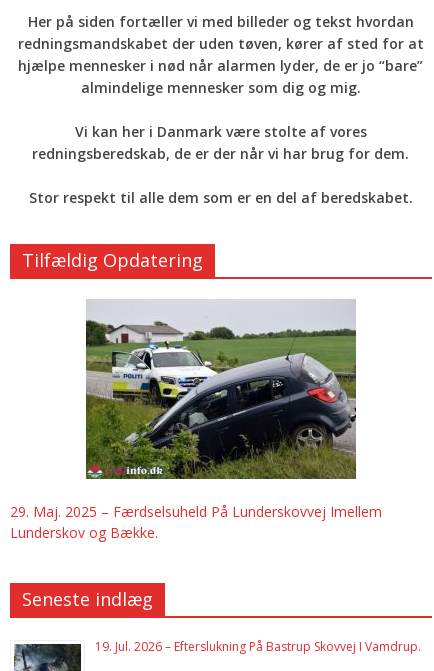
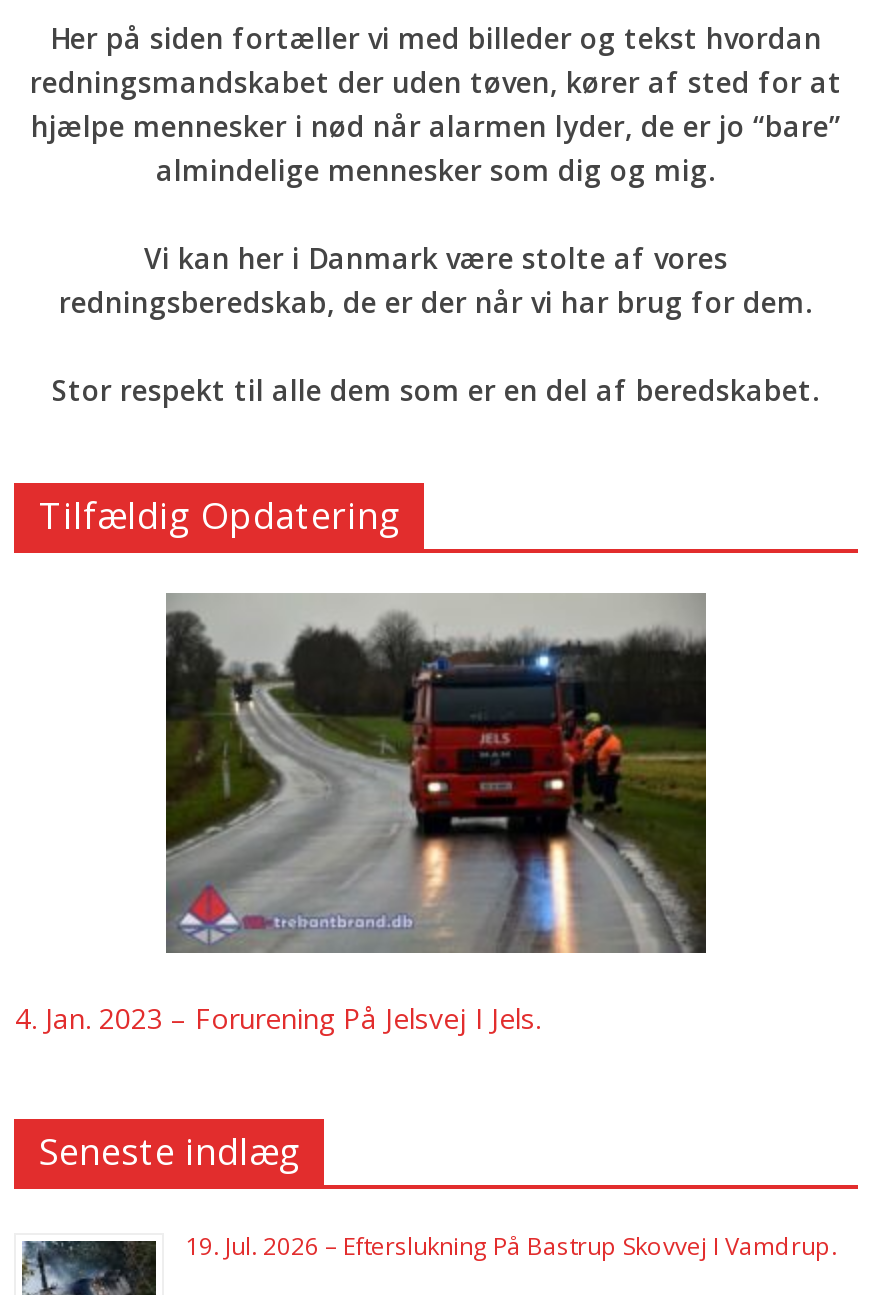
[10,300,382,542] [image] | 29. Maj. 2025 – Færdselsuheld På Lunderskovvej Imellem | Lunderskov og Bække. -> [15,593,706,1038] [image] | 4. Jan. 2023 – Forurening På Jelsvej I Jels.

